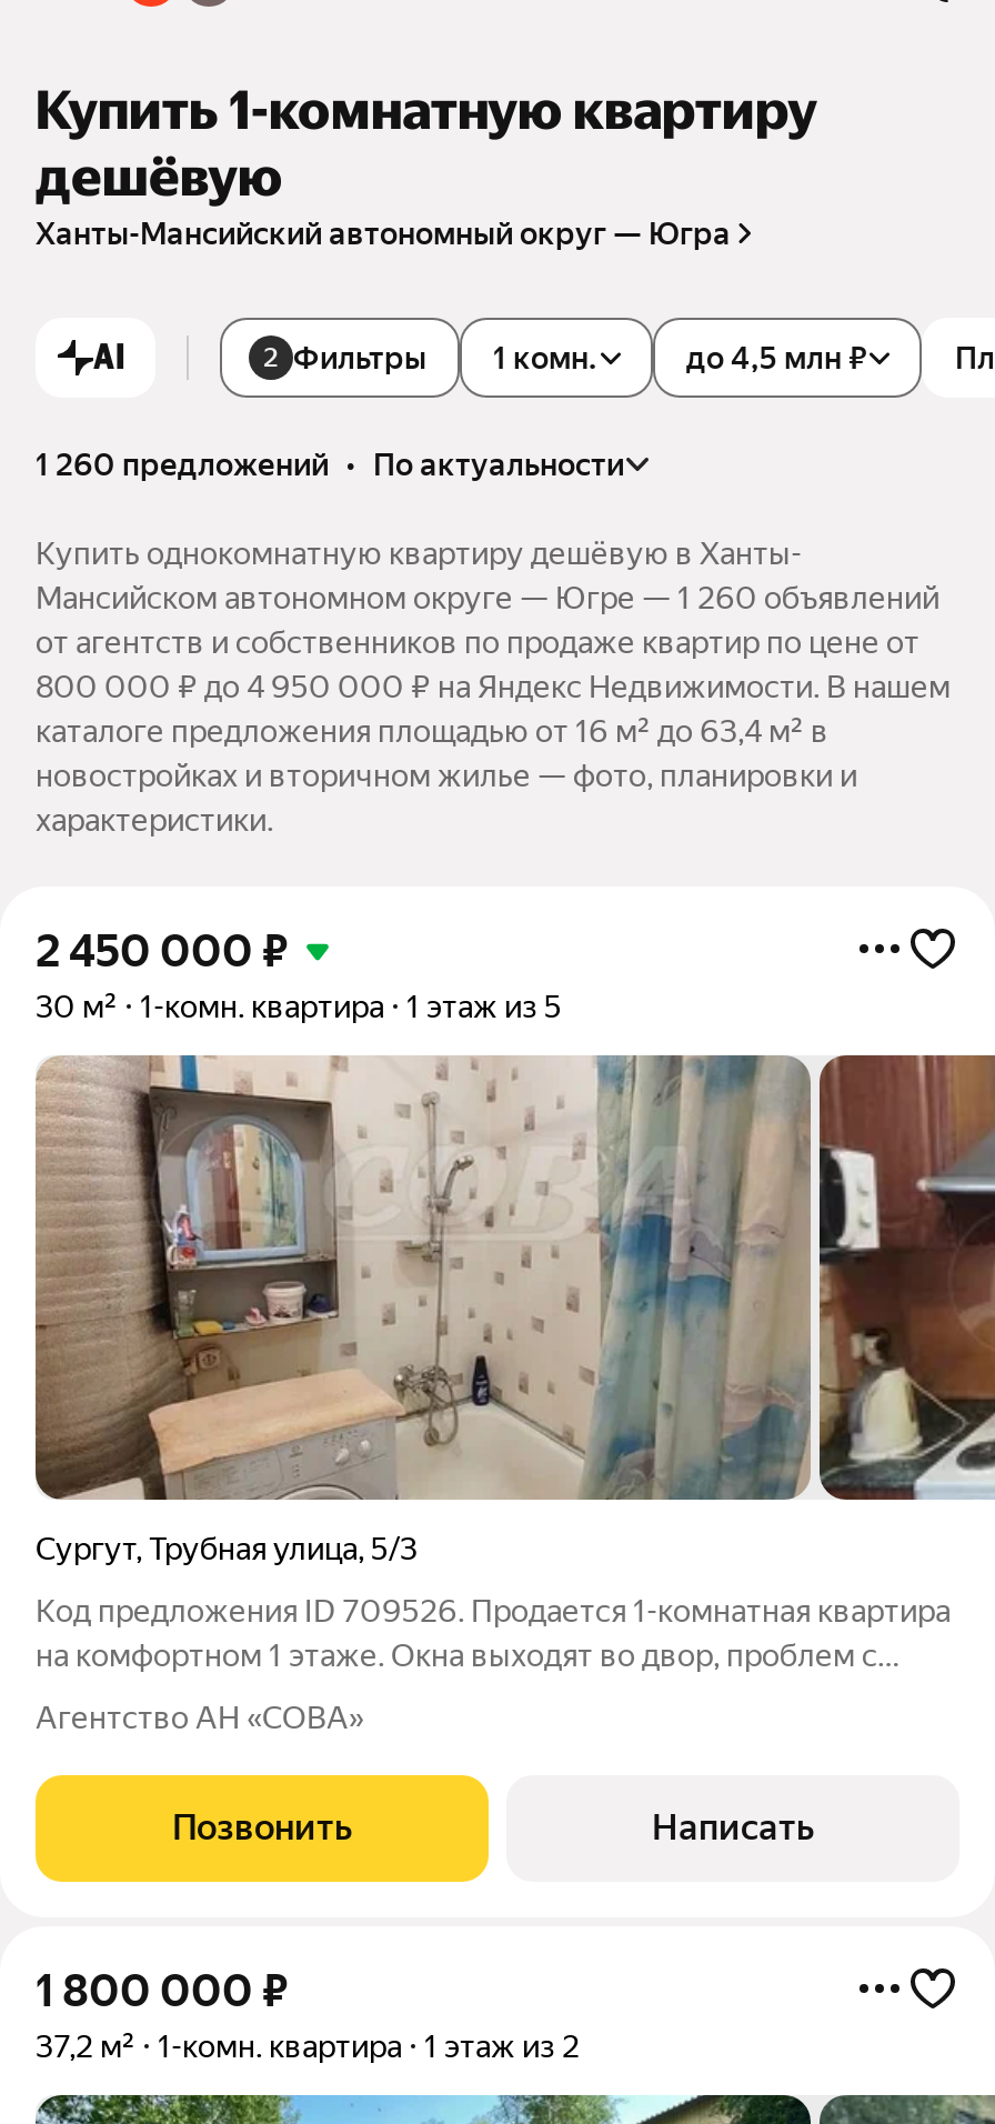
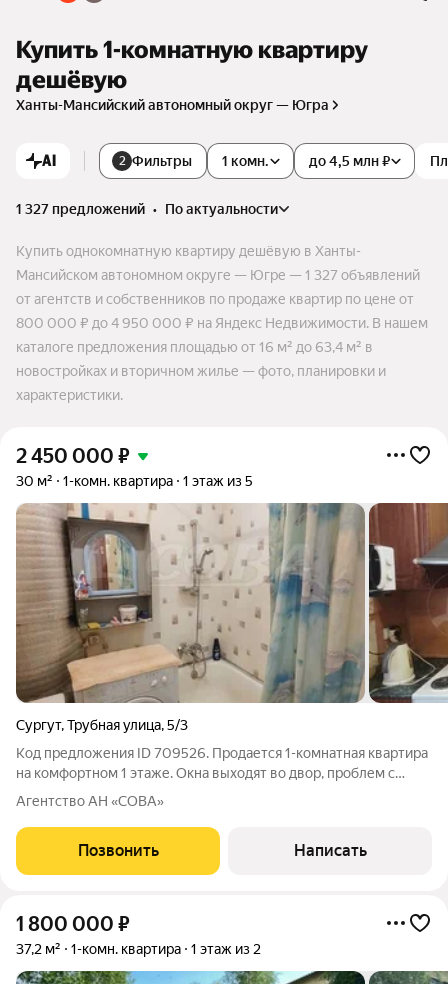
[36,446,624,482] 1 260 предложений • по актуальности -> [16,201,278,217] 1 327 предложений • по актуальности
[36,579,939,615] Мансийском автономном округе — Югре — 1 260 объявлений -> [16,267,420,283] Мансийском автономном округе — Югре — 1 327 объявлений

